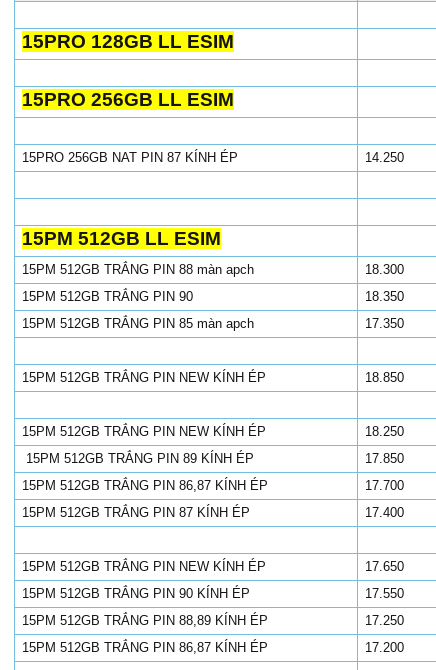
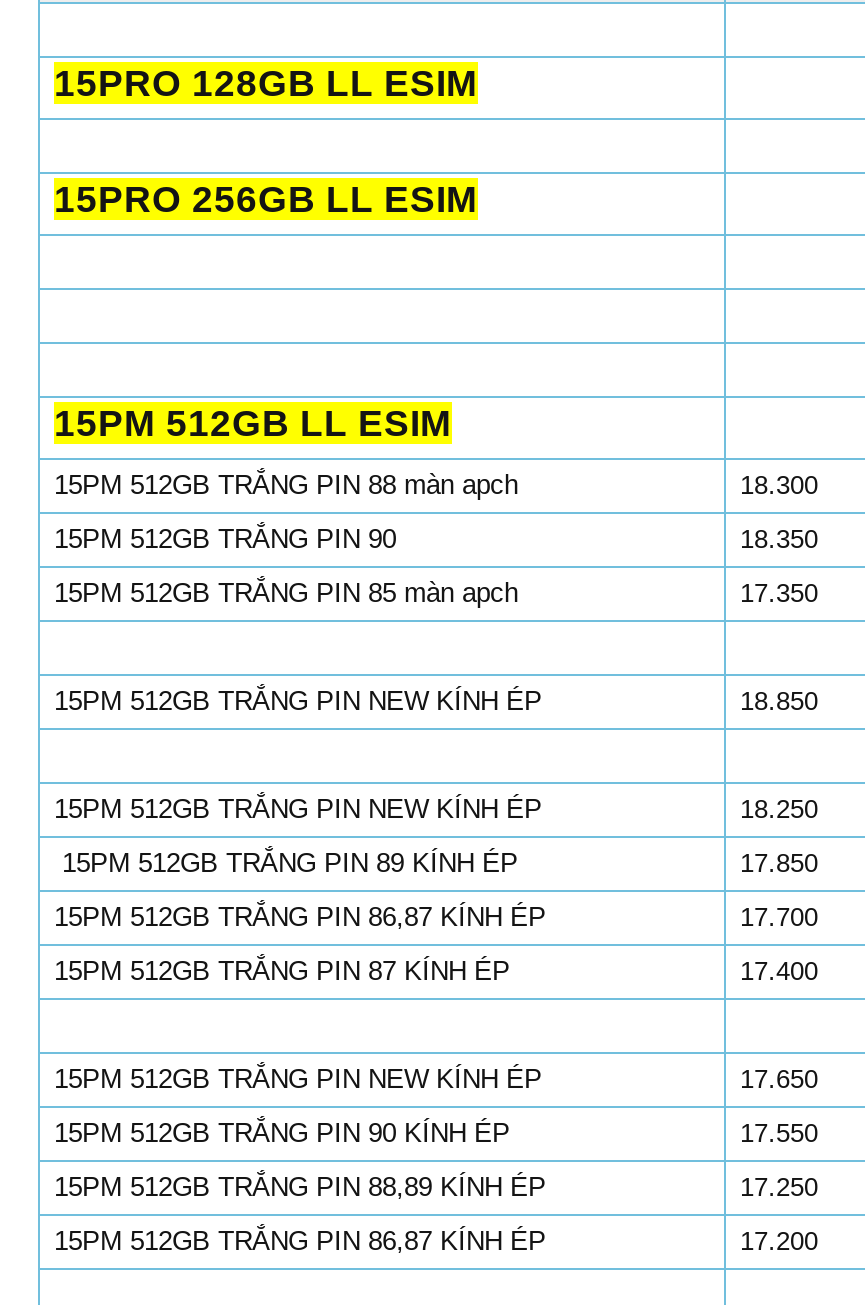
[22,150,404,165] 15PRO 256GB NAT PIN 87 KÍNH ÉP | 14.250 -> none

